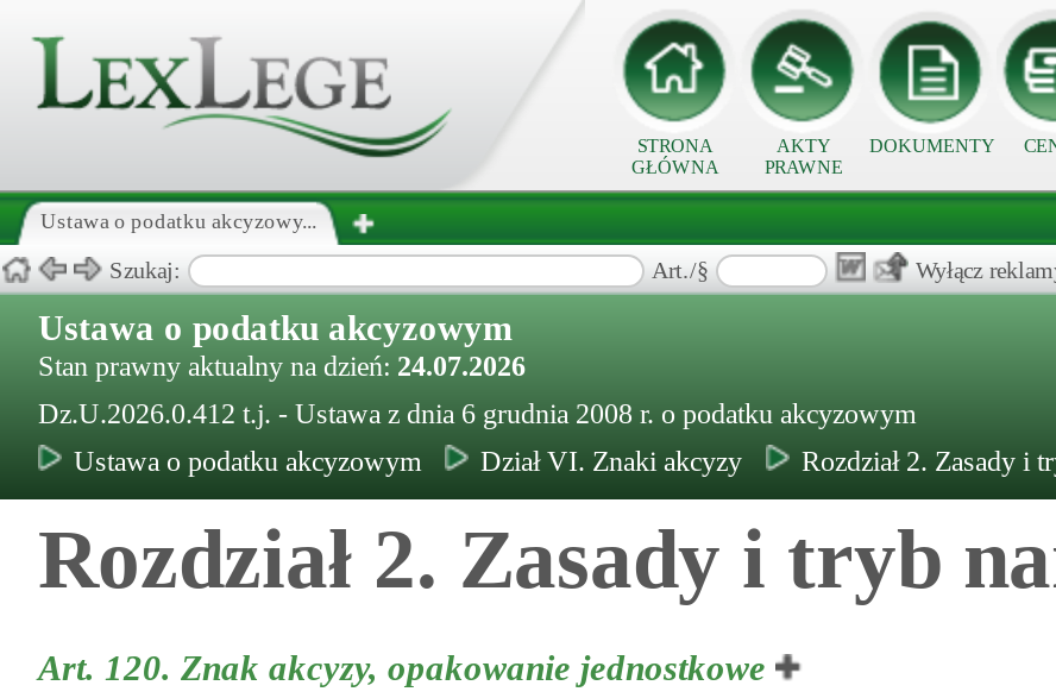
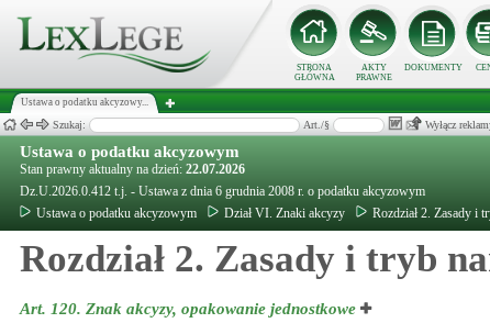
[38,350,526,383] Stan prawny aktualny na dzień: 24.07.2026 -> [20,161,245,177] Stan prawny aktualny na dzień: 22.07.2026

